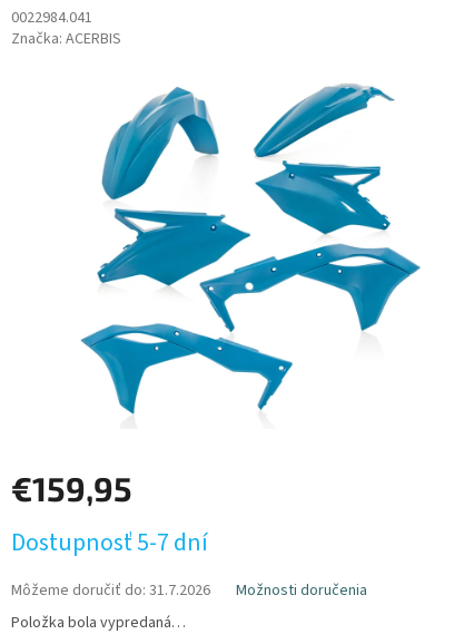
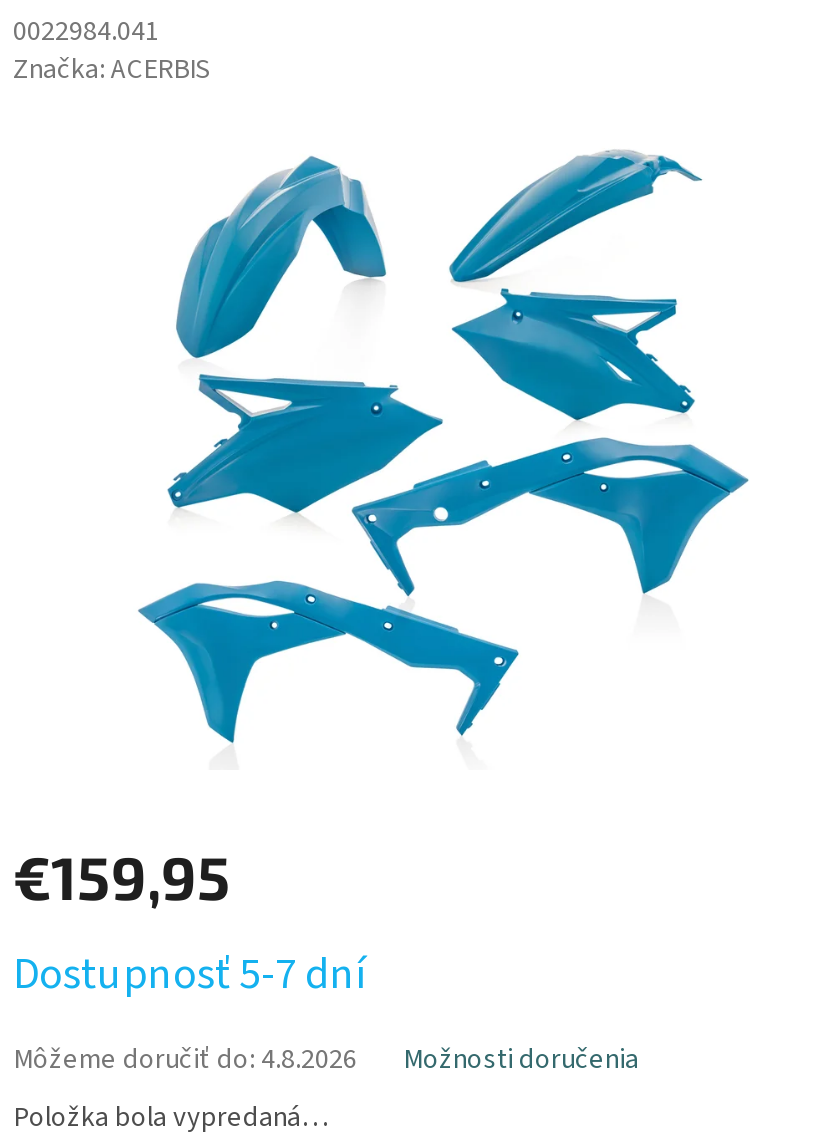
[11,579,210,601] Môžeme doručiť do: 31.7.2026 -> [13,1040,357,1080] Môžeme doručiť do: 4.8.2026

